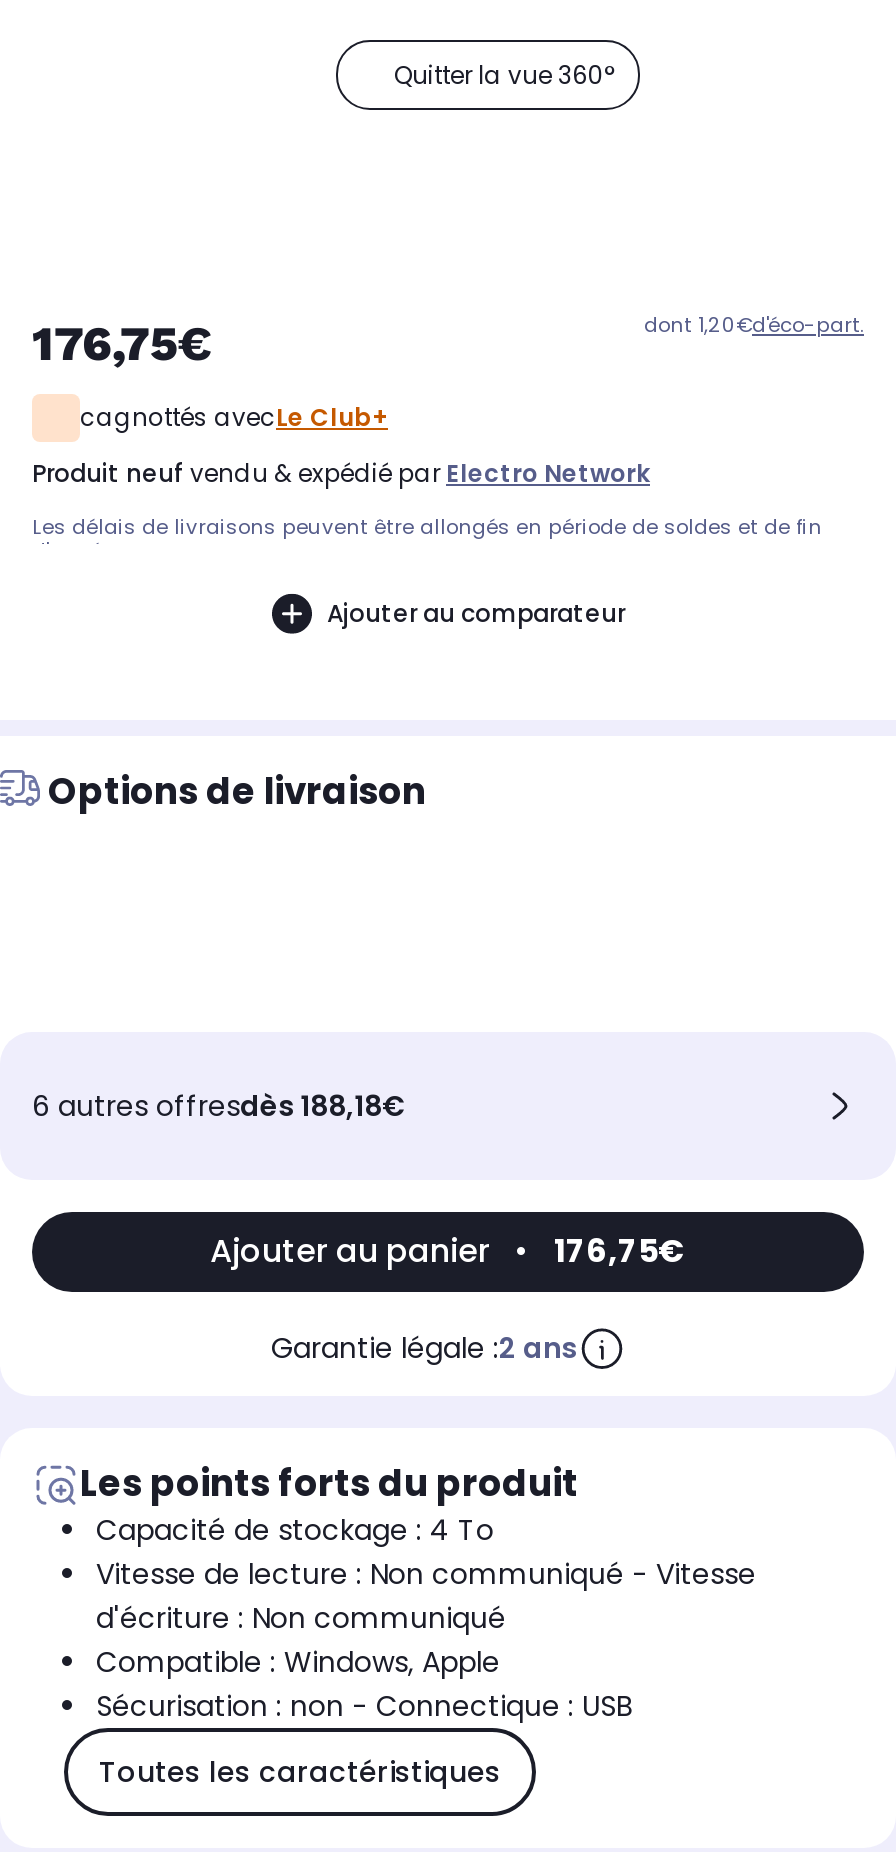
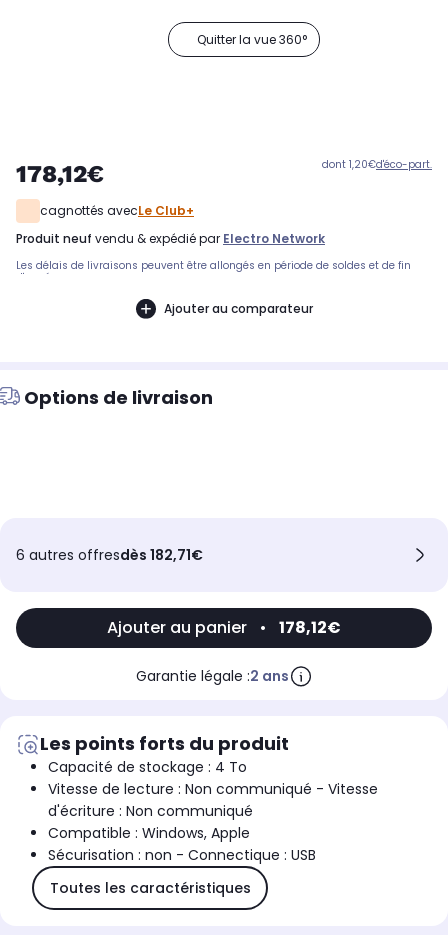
[32,317,212,373] 176,75€ -> [16,160,104,188] 178,12€
[32,1087,406,1127] 6 autres offresdès 188,18€ -> [16,545,203,565] 6 autres offresdès 182,71€
[210,1229,686,1275] Ajouter au panier • 176,75€ -> [107,616,341,639] Ajouter au panier • 178,12€

